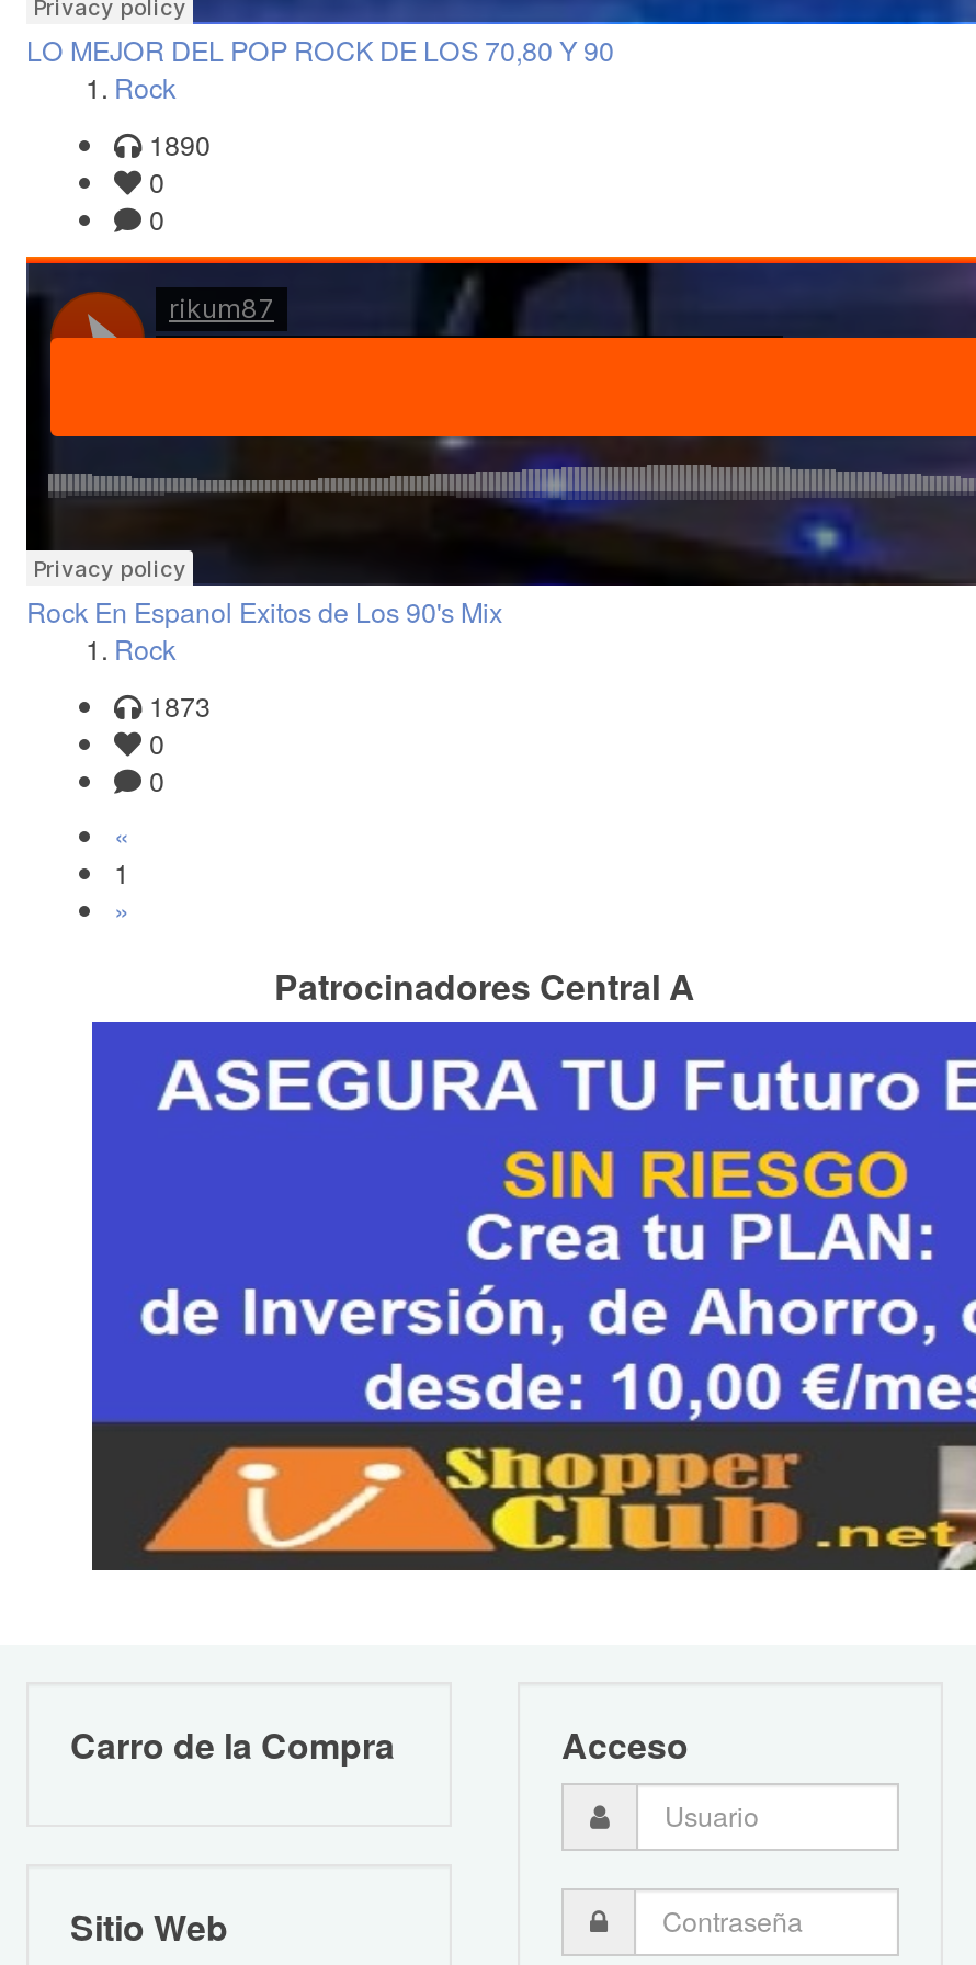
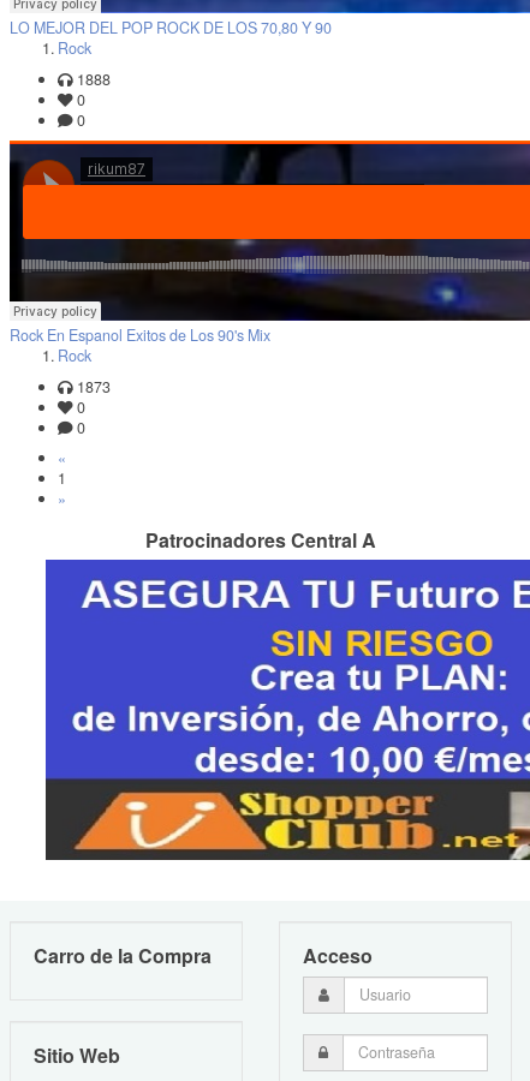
[143,124,211,163] 1890 -> [73,68,111,89] 1888

